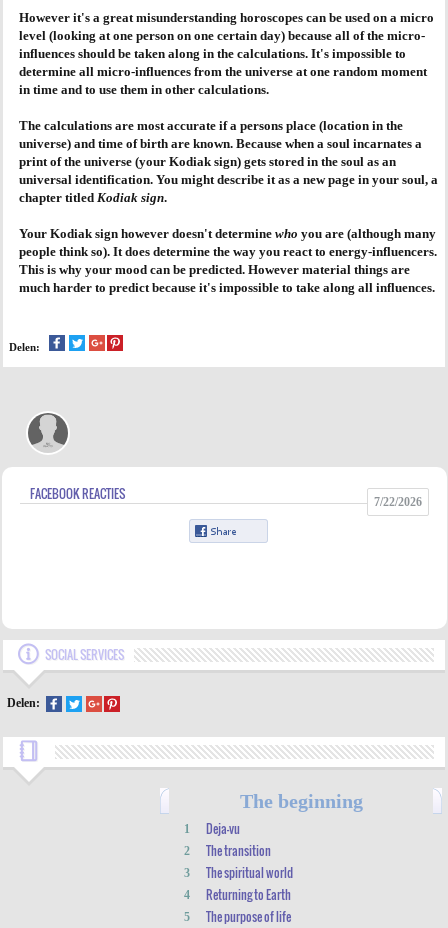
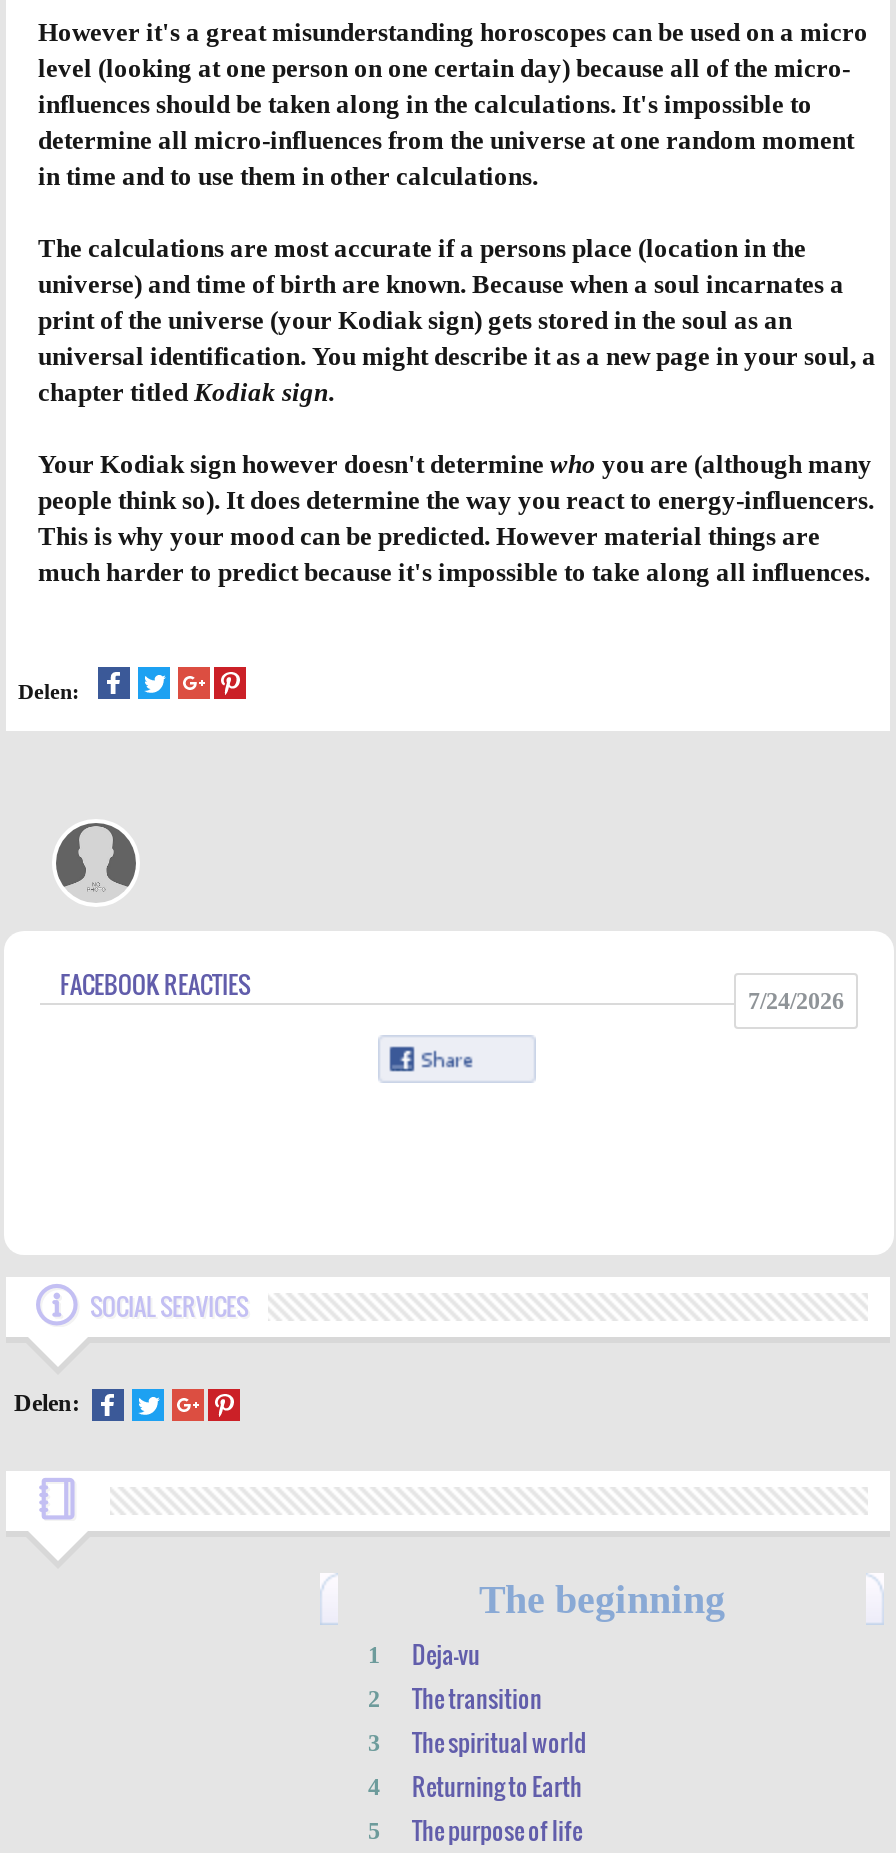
[374,495,422,509] 7/22/2026 -> [748,987,844,1015] 7/24/2026

